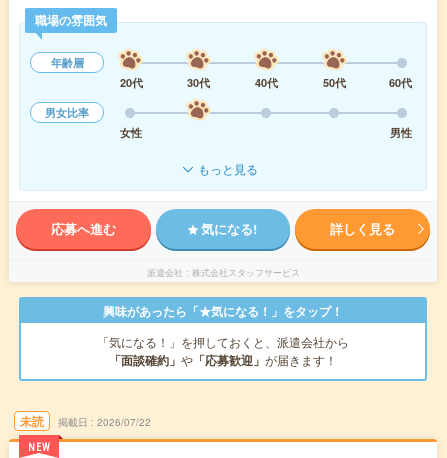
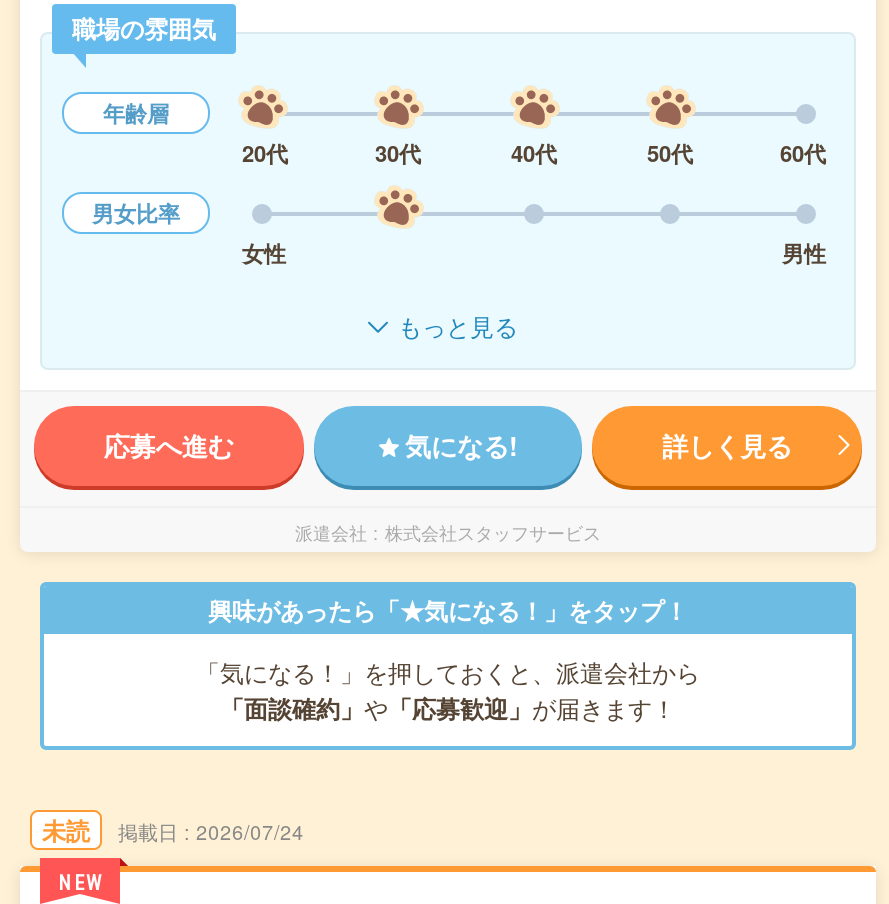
[97,415,151,429] 2026/07/22 -> [196,819,304,847] 2026/07/24

